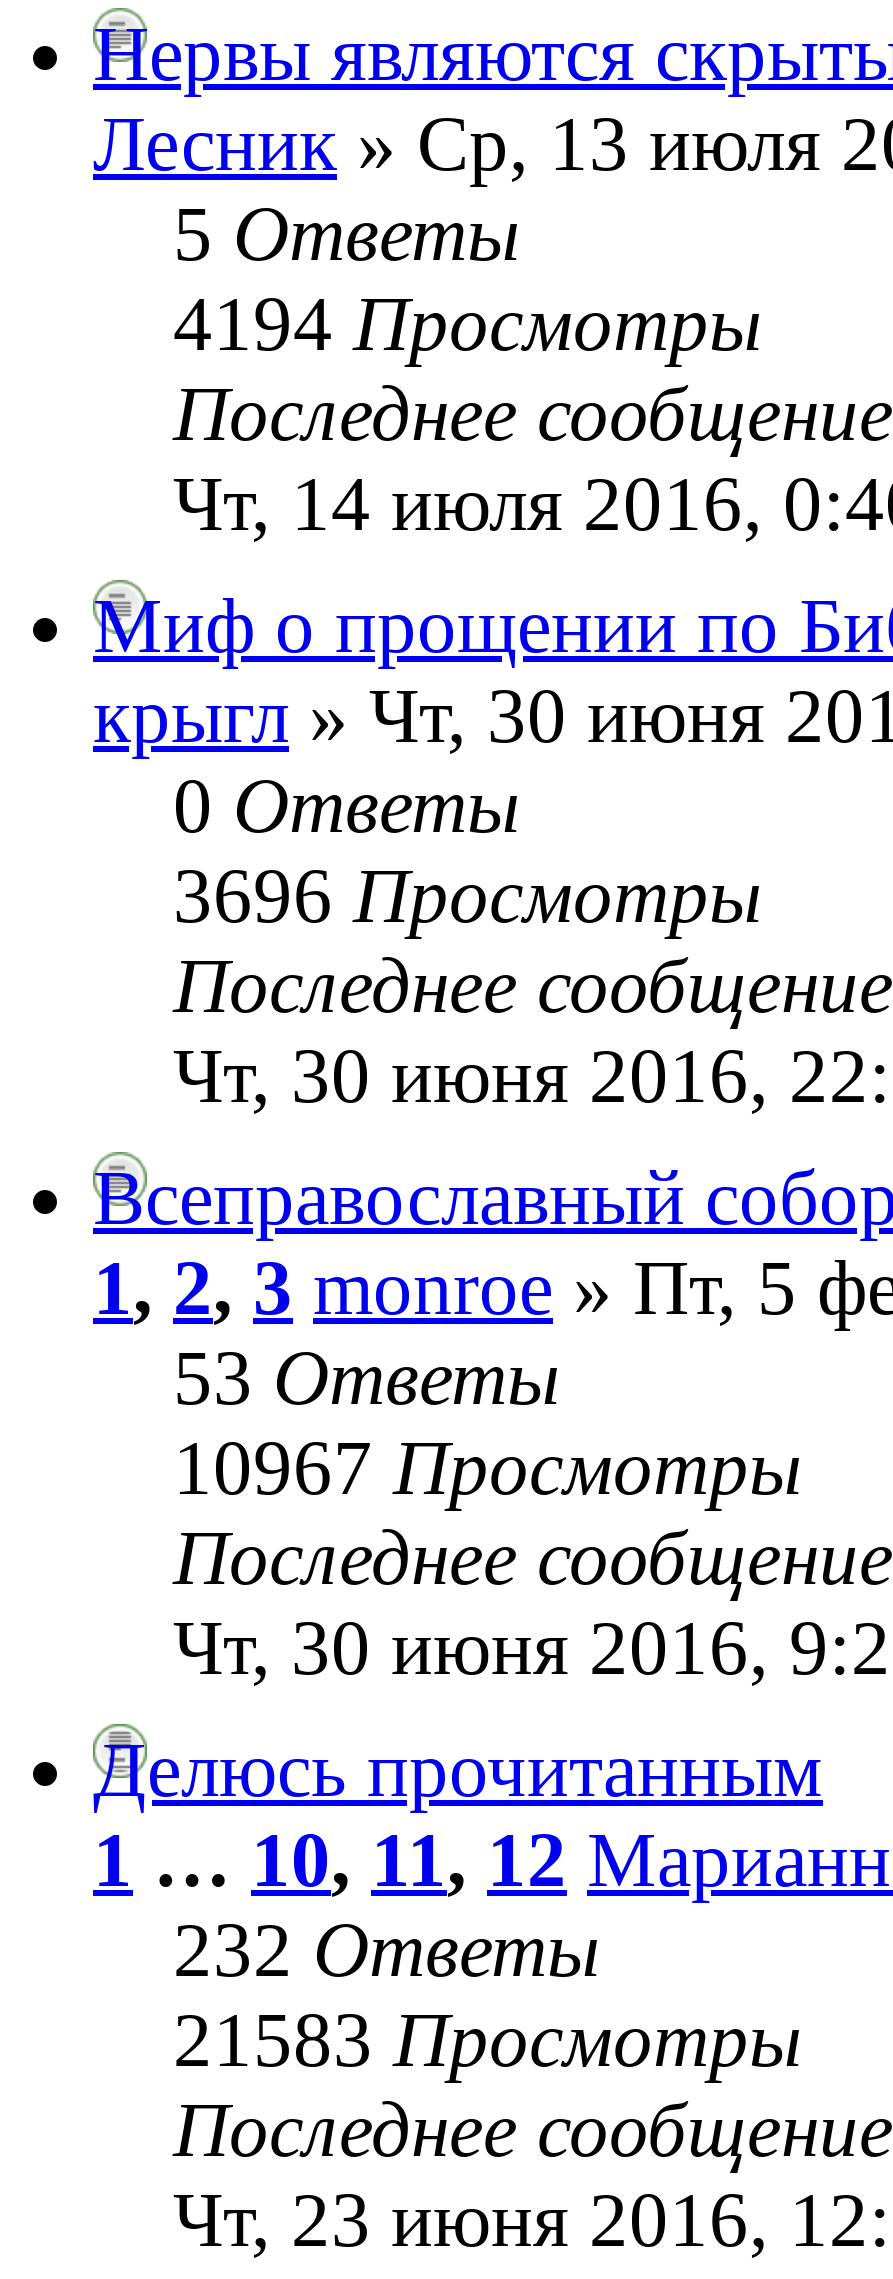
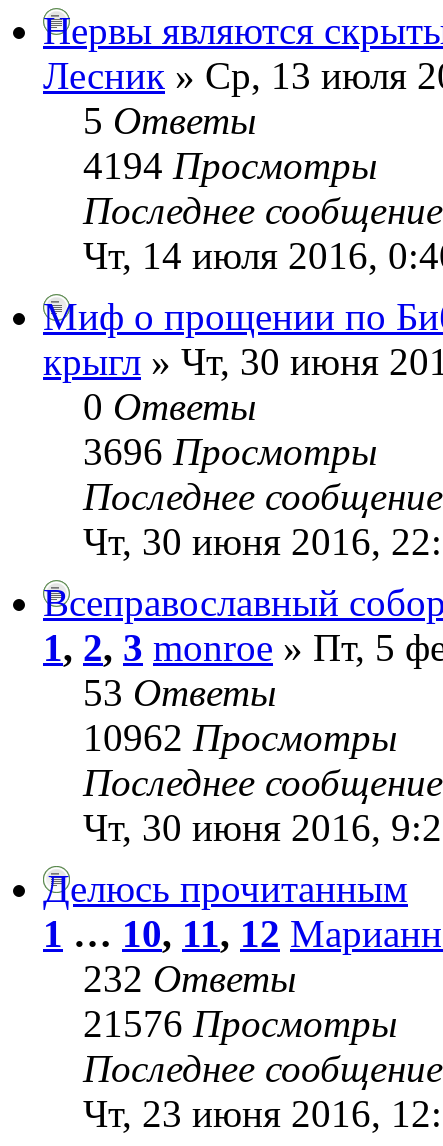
[173,1424,801,1510] 10967 Просмотры -> [83,716,397,759] 10962 Просмотры
[173,1996,801,2082] 21583 Просмотры -> [83,1002,397,1045] 21576 Просмотры

